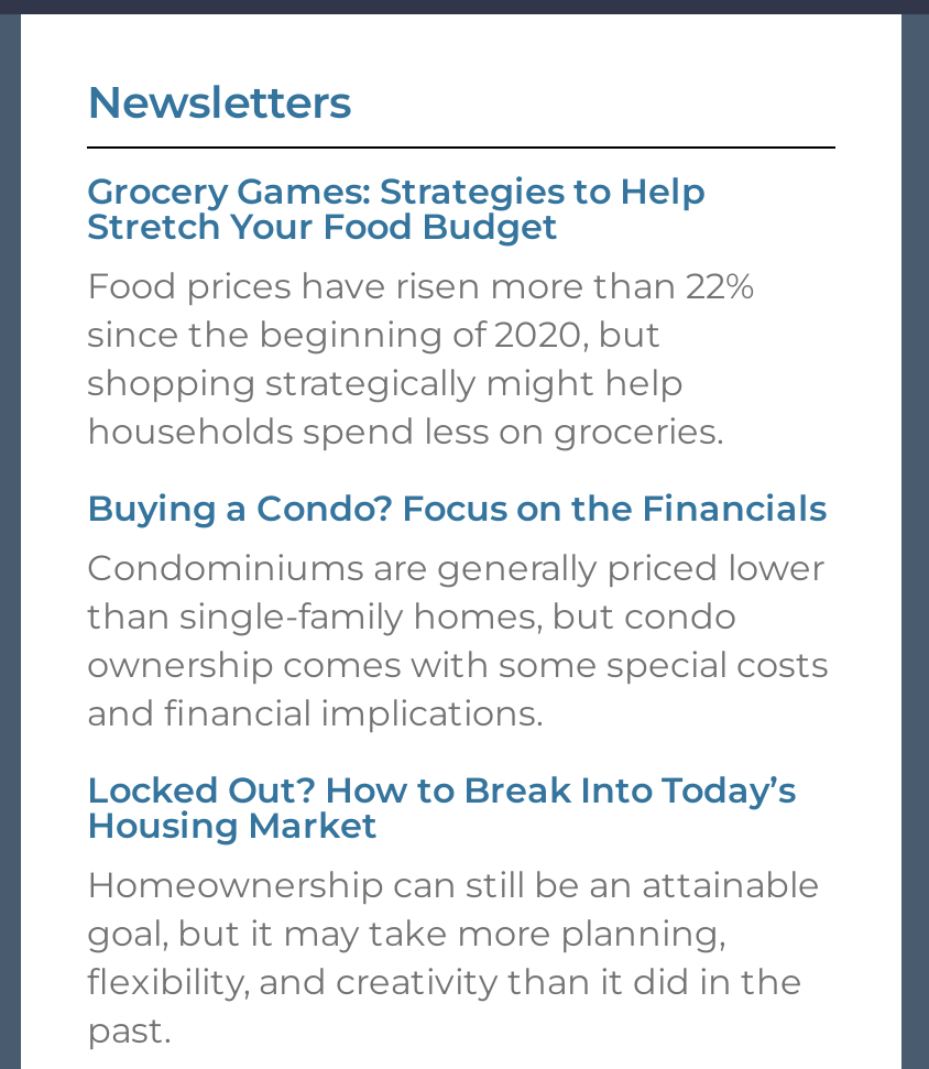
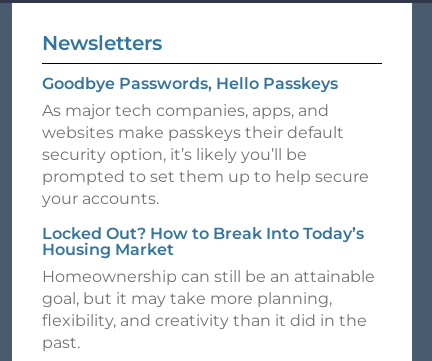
[87,170,829,733] Grocery Games: Strategies to Help | Stretch Your Food Budget | Food prices have risen more than 22% | since the beginning of 2020, but | shopping strategically might help | households spend less on groceries. | Buying a Condo? Focus on the Financials | Condominiums are generally priced lower | than single-family homes, but condo | ownership comes with some special costs | and financial implications. -> [42,74,369,208] Goodbye Passwords, Hello Passkeys | As major tech companies, apps, and | websites make passkeys their default | security option, it’s likely you’ll be | prompted to set them up to help secure | your accounts.

